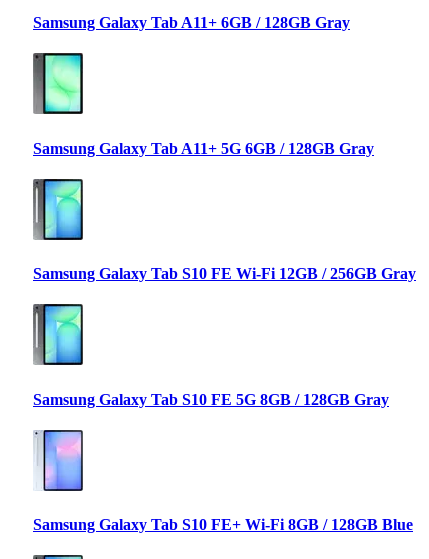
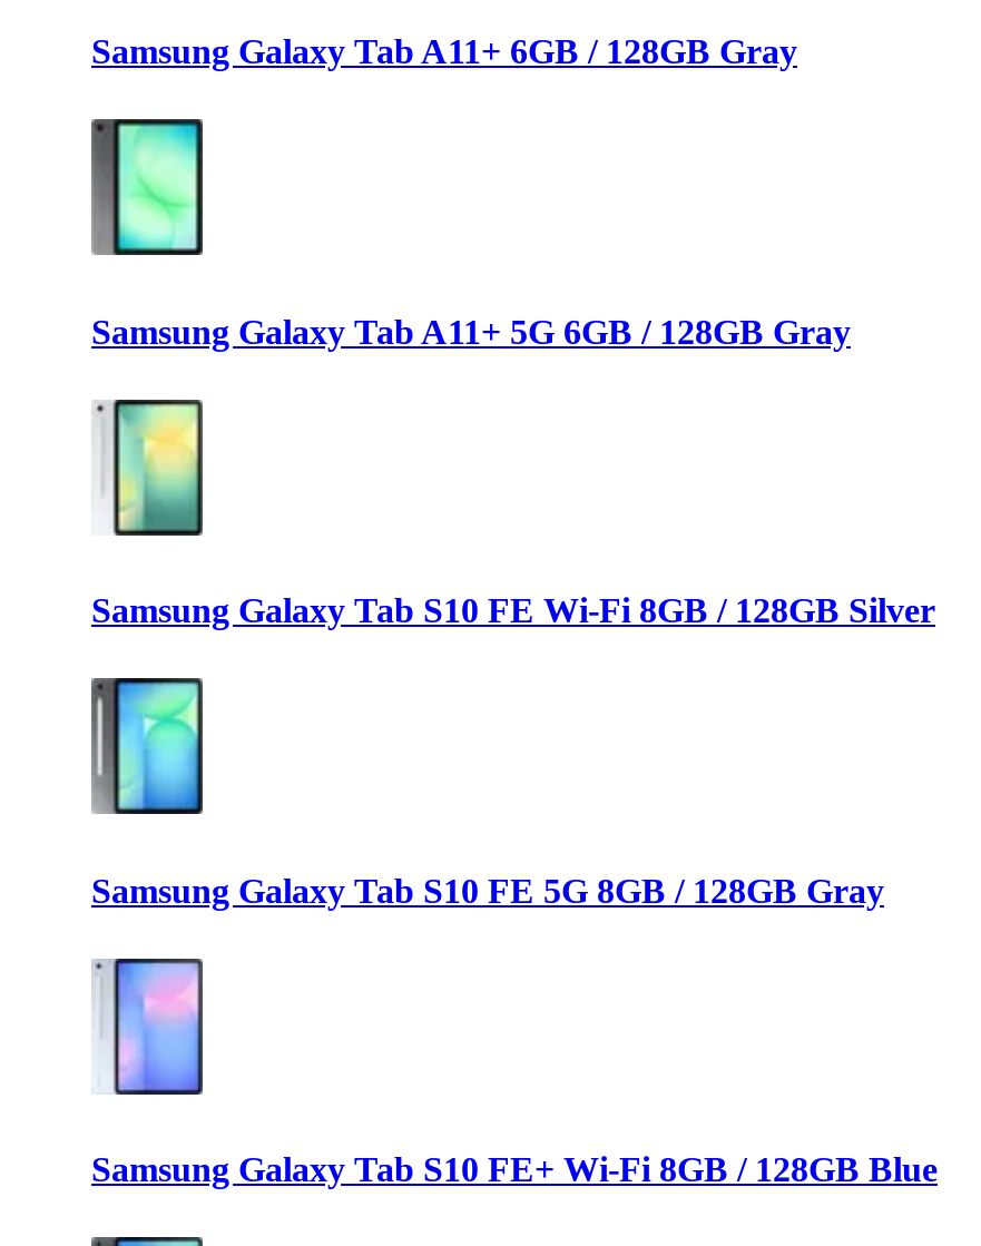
[32,179,416,282] [image] | Samsung Galaxy Tab S10 FE Wi-Fi 12GB / 256GB Gray -> [91,400,935,630] [image] | Samsung Galaxy Tab S10 FE Wi-Fi 8GB / 128GB Silver

